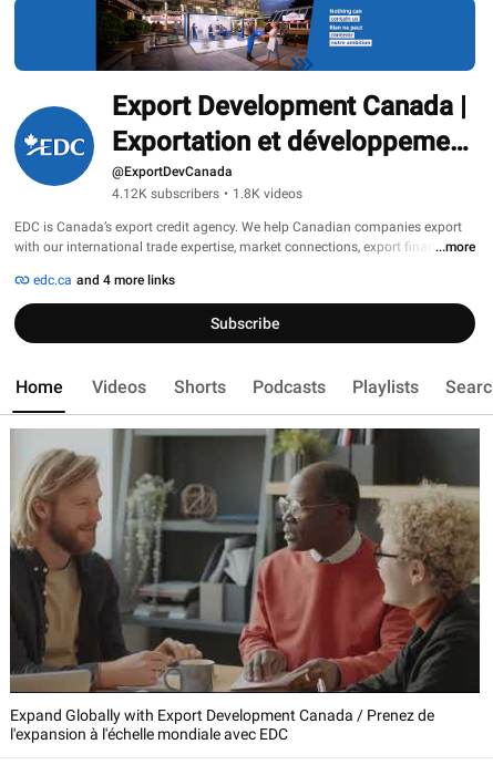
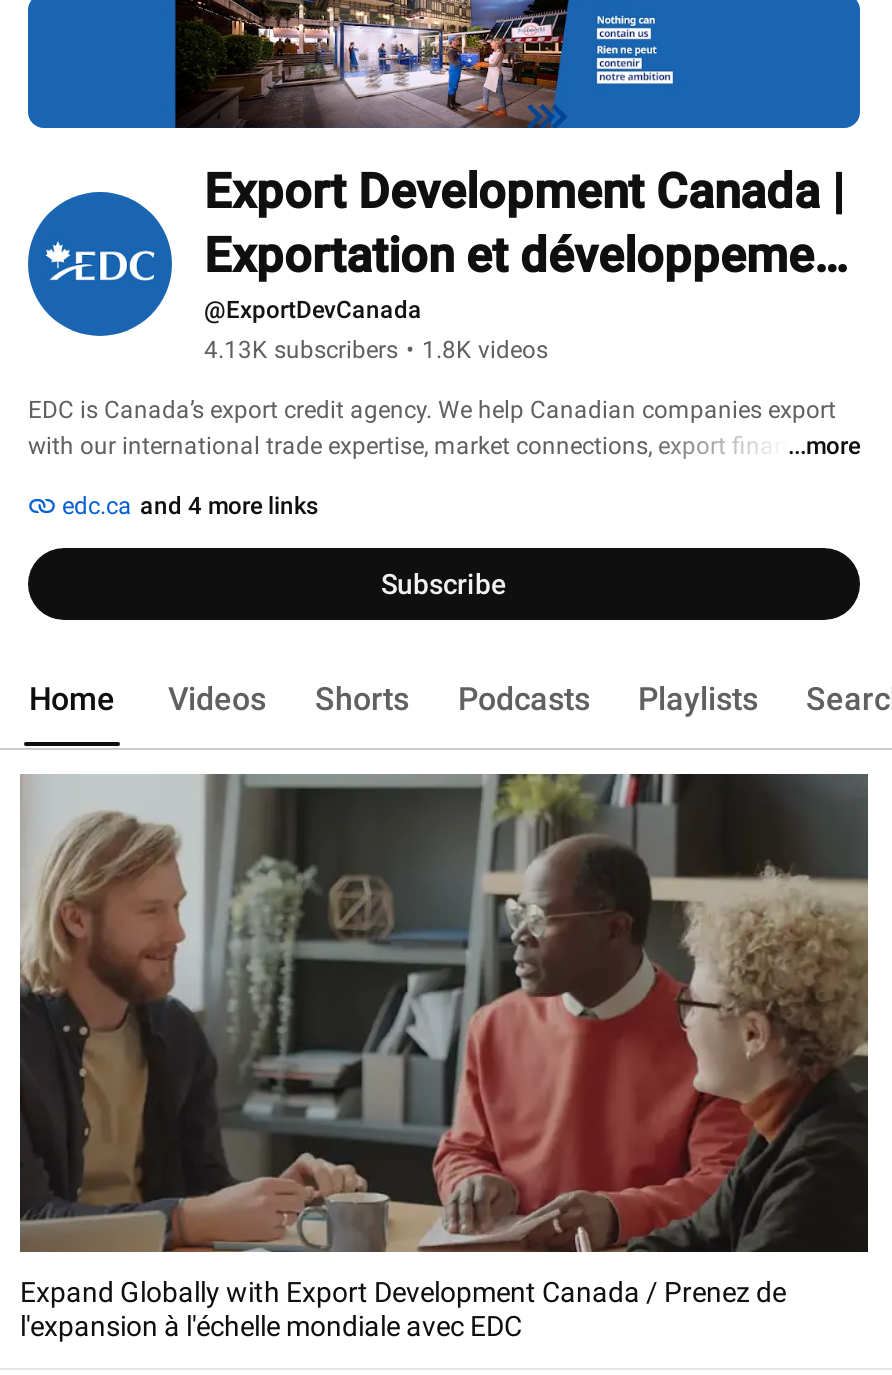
[112,186,302,201] 4.12K subscribers • 1.8K videos -> [204,336,548,364] 4.13K subscribers • 1.8K videos

